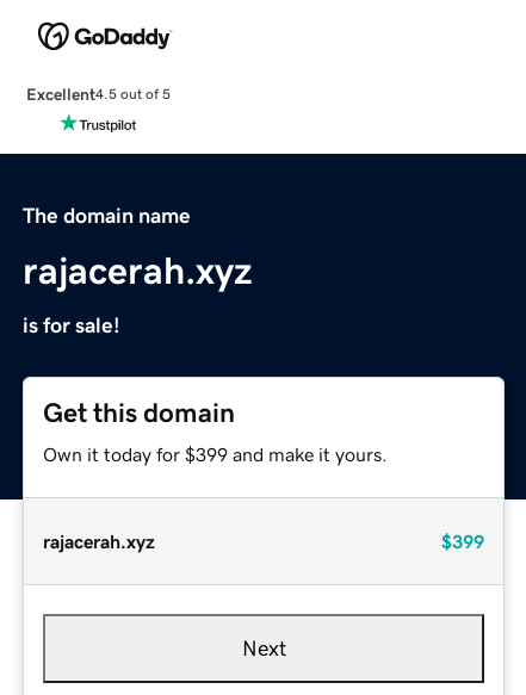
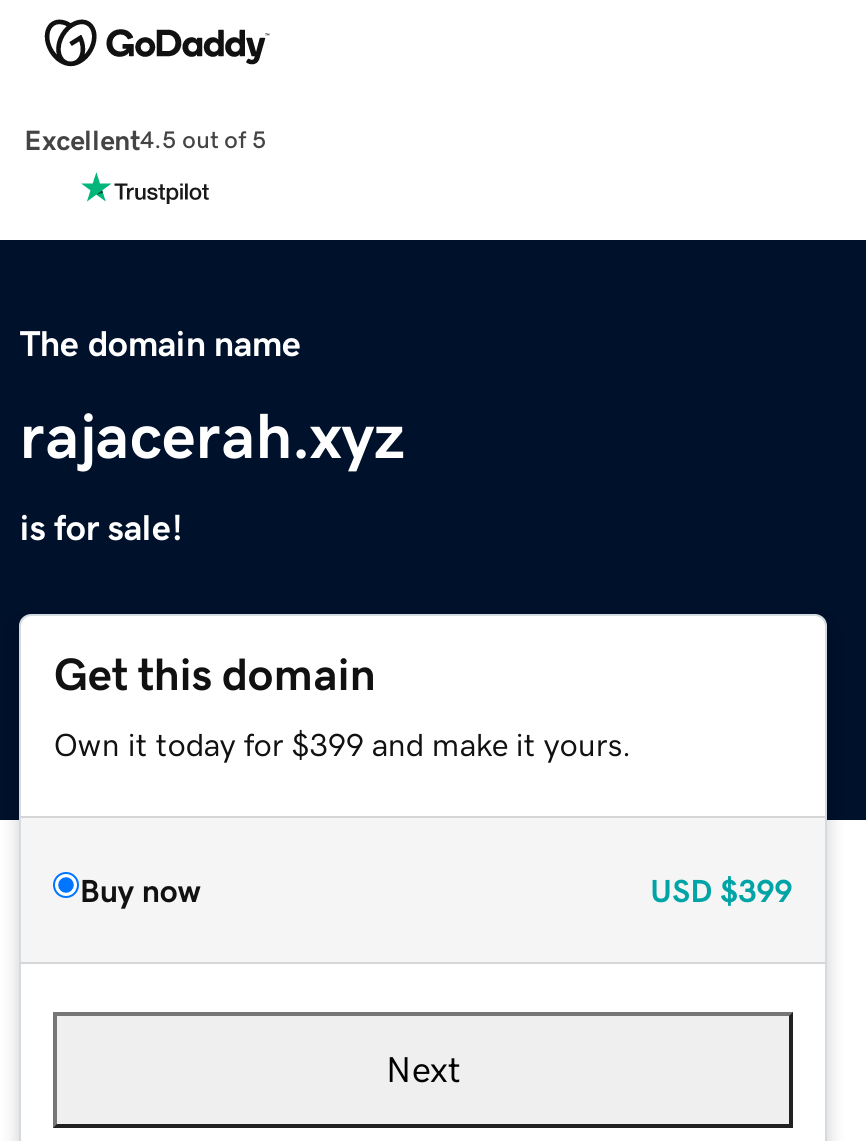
[43,531,484,550] rajacerah.xyz | $399 -> [80,873,792,905] Buy now | USD $399

